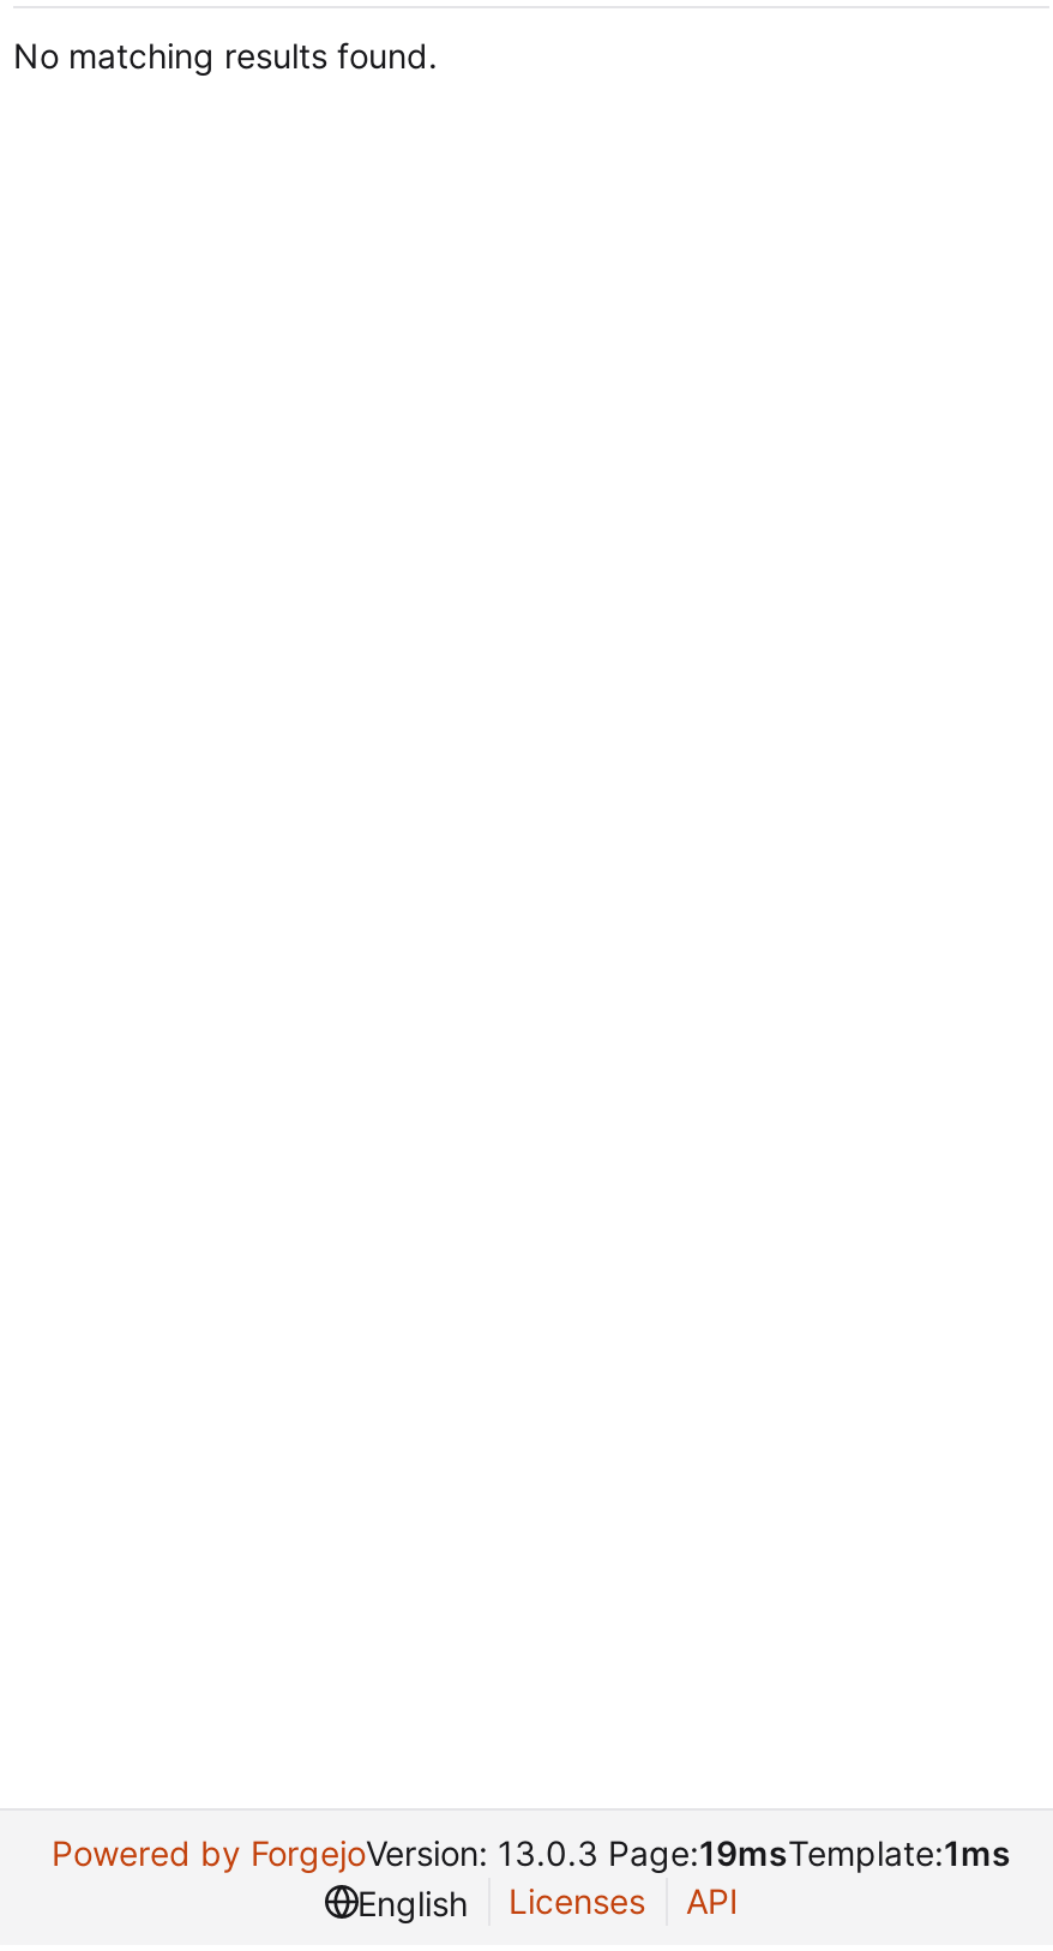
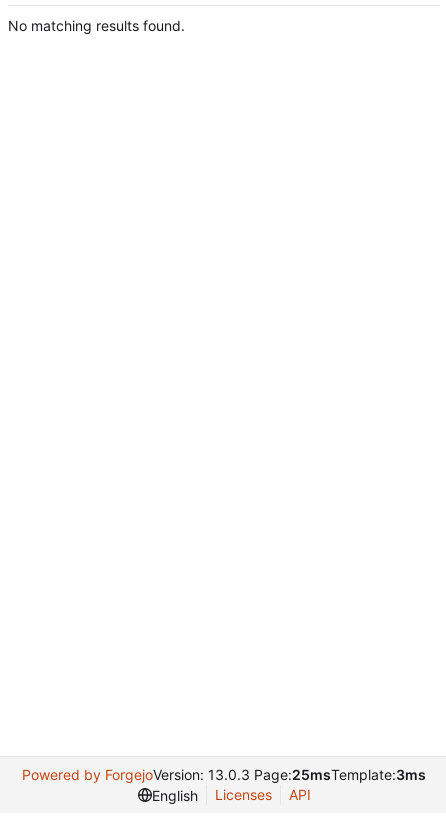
[52,1832,1011,1873] Powered by ForgejoVersion: 13.0.3 Page:19msTemplate:1ms -> [22,766,426,783] Powered by ForgejoVersion: 13.0.3 Page:25msTemplate:3ms

